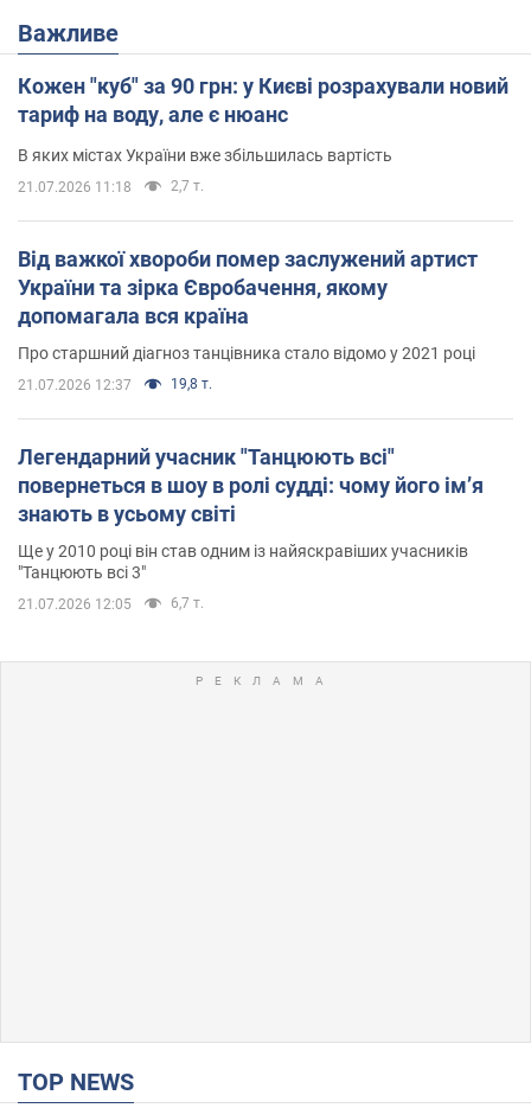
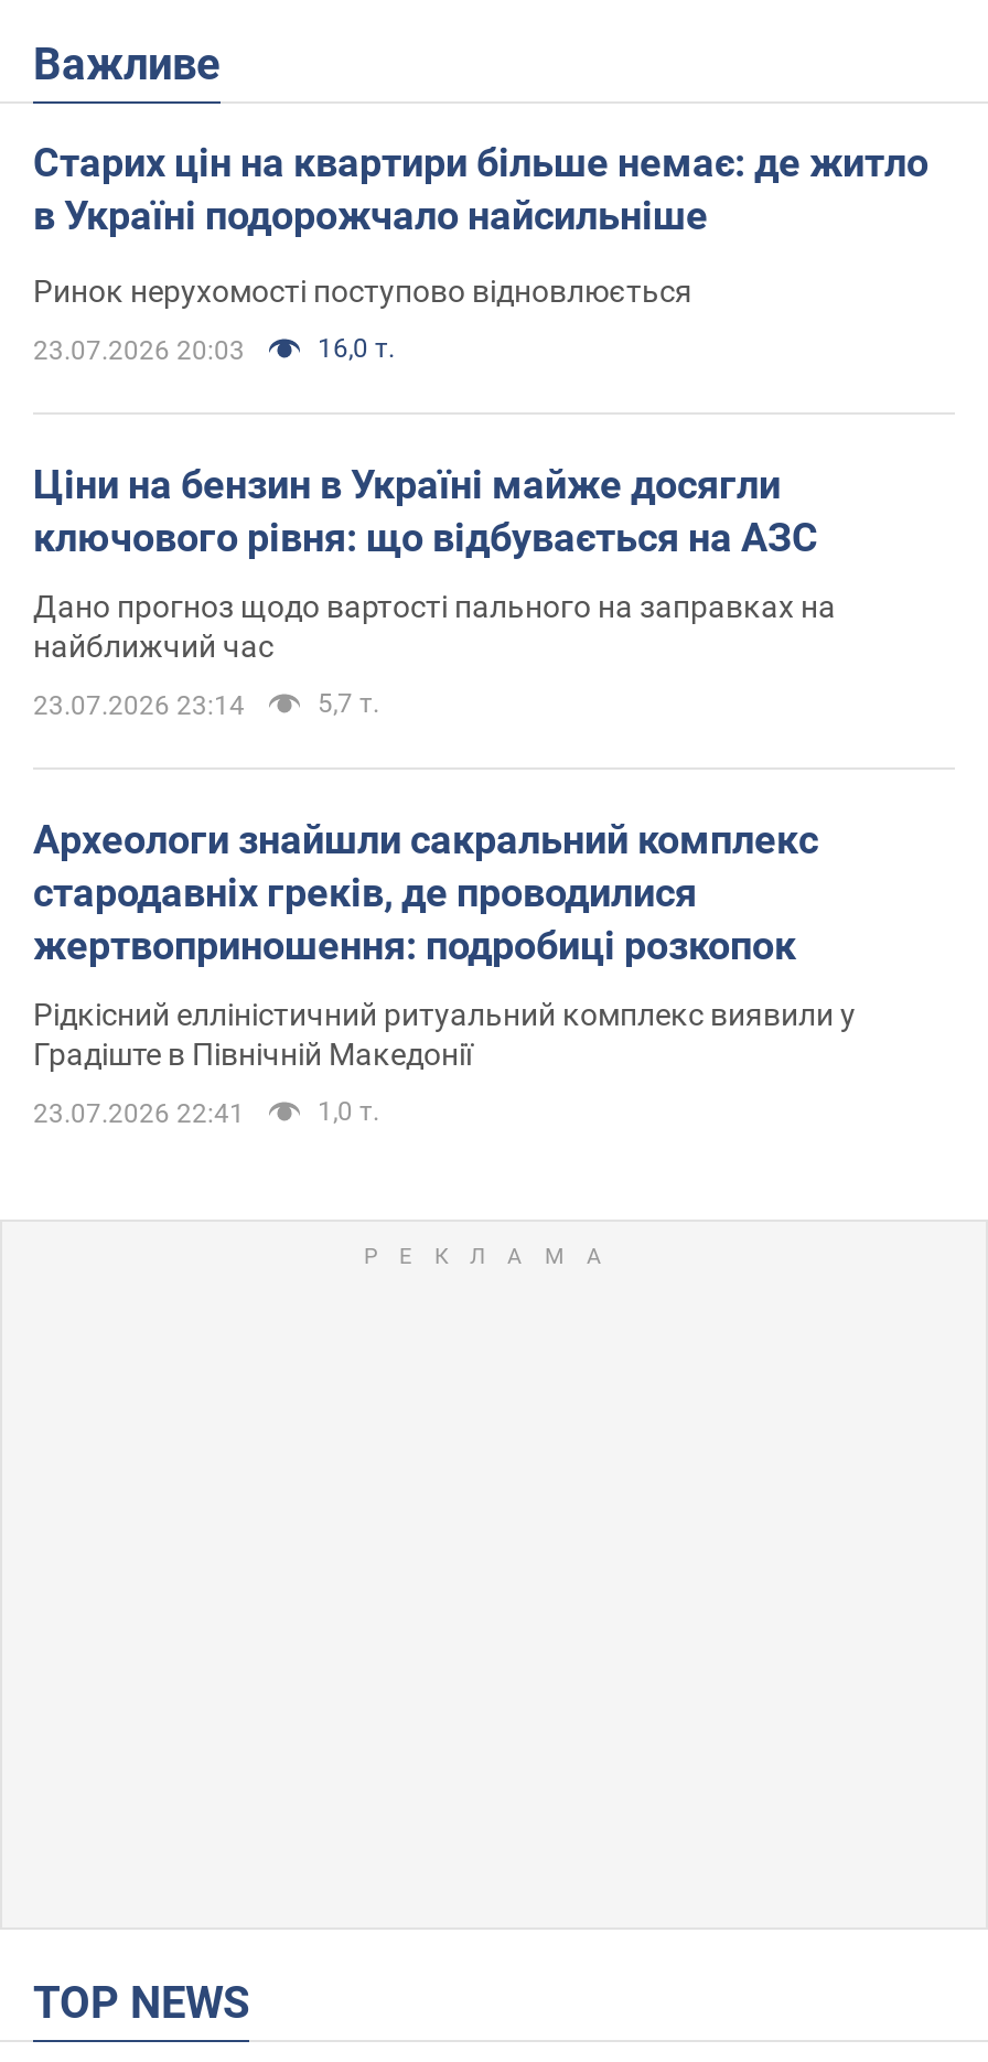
[18,73,508,126] Кожен "куб" за 90 грн: у Києві розрахували новий | тариф на воду, але є нюанс -> [33,138,928,238] Старих цін на квартири більше немає: де житло | в Україні подорожчало найсильніше
[18,145,392,164] В яких містах України вже збільшилась вартість -> [33,273,692,308] Ринок нерухомості поступово відновлюється
[18,177,204,195] 21.07.2026 11:18 | 2,7 т. -> [33,332,395,365] 23.07.2026 20:03 | 16,0 т.
[18,246,478,328] Від важкої хвороби помер заслужений артист | України та зірка Євробачення, якому | допомагала вся країна -> [33,460,818,559] Ціни на бензин в Україні майже досягли | ключового рівня: що відбувається на АЗС
[18,343,475,362] Про старшний діагноз танцівника стало відомо у 2021 році -> [33,588,836,663] Дано прогноз щодо вартості пального на заправках на | найближчий час
[18,375,212,393] 21.07.2026 12:37 | 19,8 т. -> [33,687,379,720] 23.07.2026 23:14 | 5,7 т.
[18,444,484,526] Легендарний учасник "Танцюють всі" | повернеться в шоу в ролі судді: чому його імʼя | знають в усьому світі -> [33,815,818,967] Археологи знайшли сакральний комплекс | стародавніх греків, де проводилися | жертвоприношення: подробиці розкопок
[18,541,468,581] Ще у 2010 році він став одним із найяскравіших учасників | "Танцюють всі 3" -> [33,996,856,1071] Рідкісний елліністичний ритуальний комплекс виявили у | Градіште в Північній Македонії
[18,595,204,612] 21.07.2026 12:05 | 6,7 т. -> [33,1095,379,1128] 23.07.2026 22:41 | 1,0 т.

